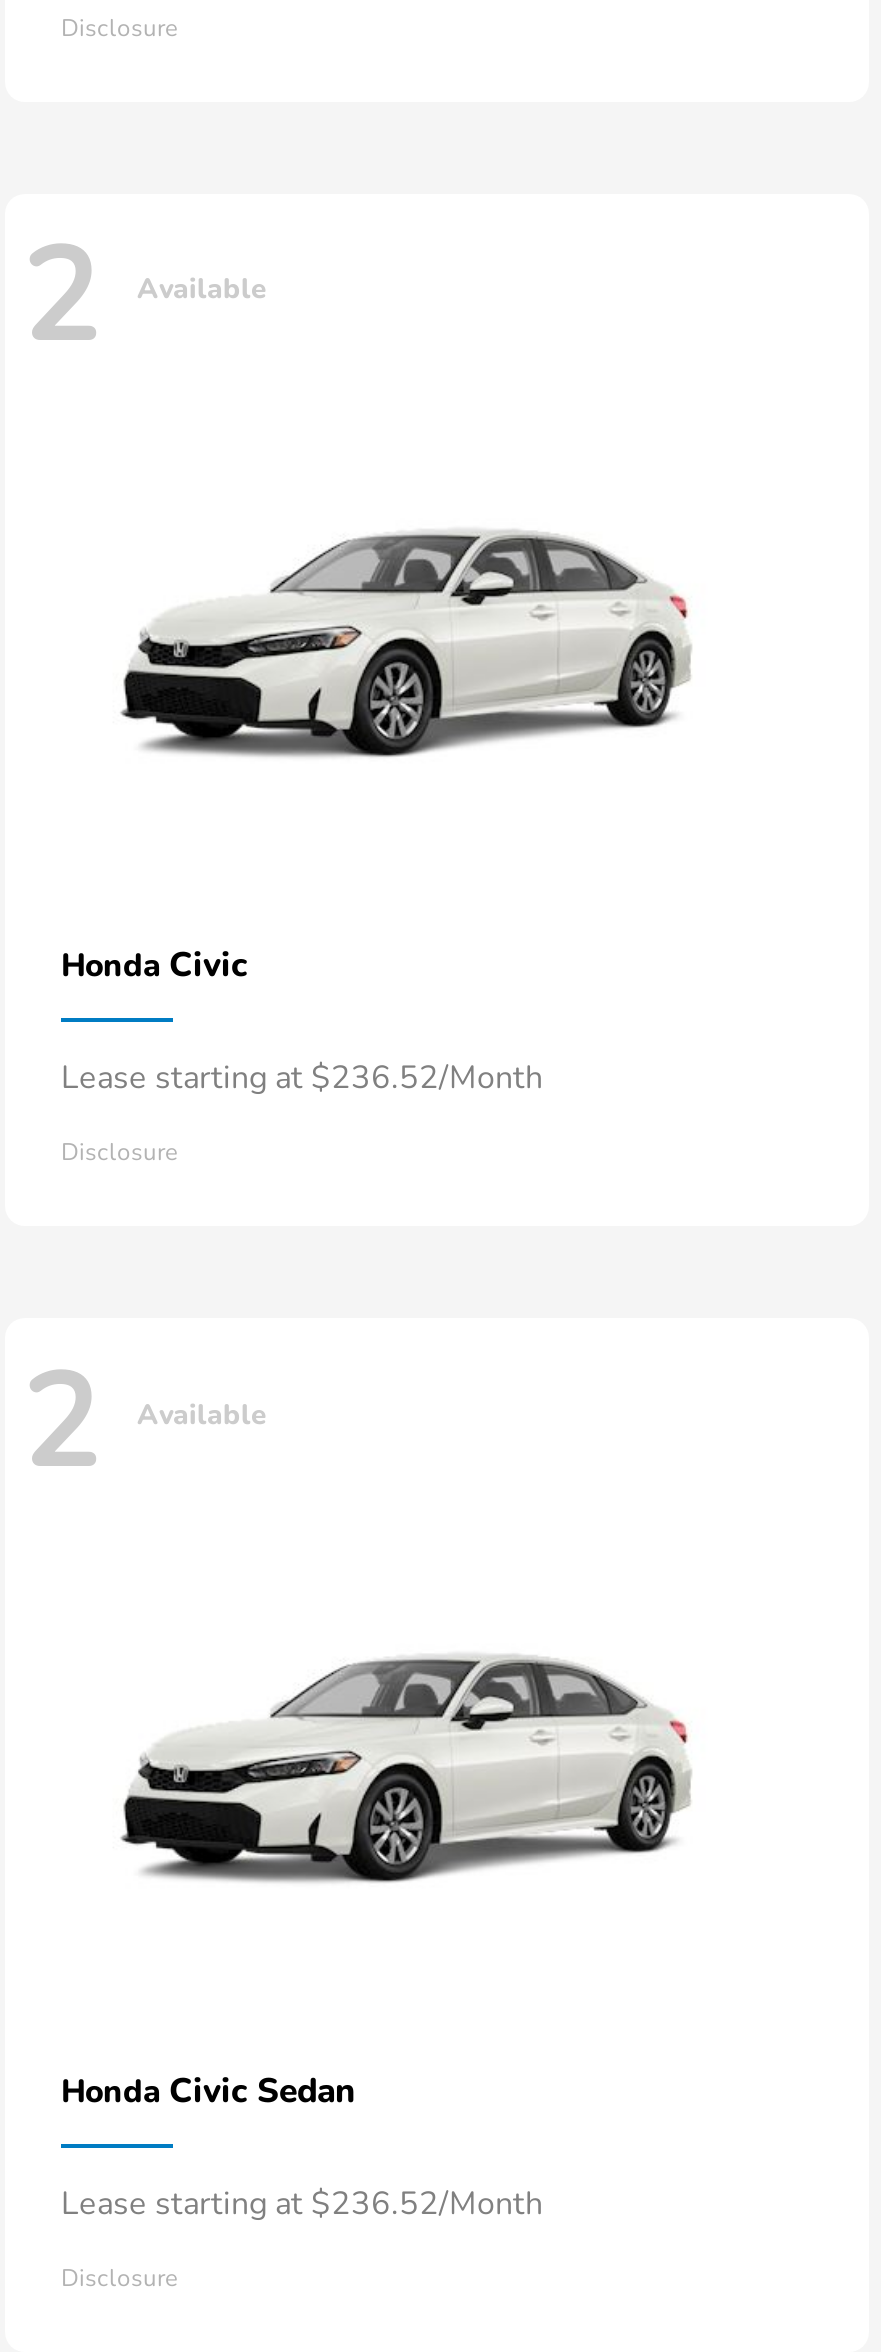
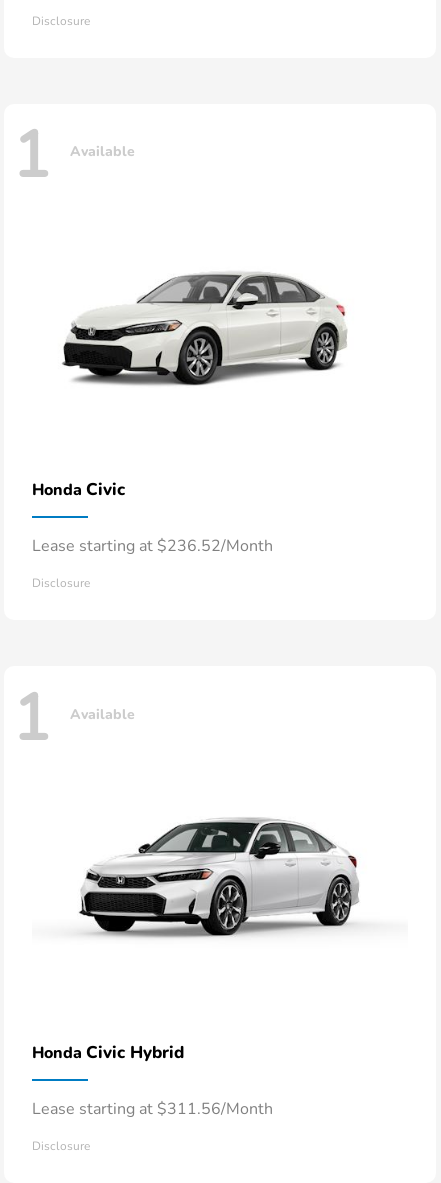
[21,210,267,386] 2 Available -> [12,112,135,200] 1 Available
[21,1336,267,1512] 2 Available -> [12,675,135,763] 1 Available
[121,1622,713,1884] [image] -> [63,817,360,948] [image]
[61,2069,355,2115] Honda Civic Sedan -> [32,1041,184,1064] Honda Civic Hybrid
[61,2183,543,2227] Lease starting at $236.52/Month -> [32,1098,273,1120] Lease starting at $311.56/Month

